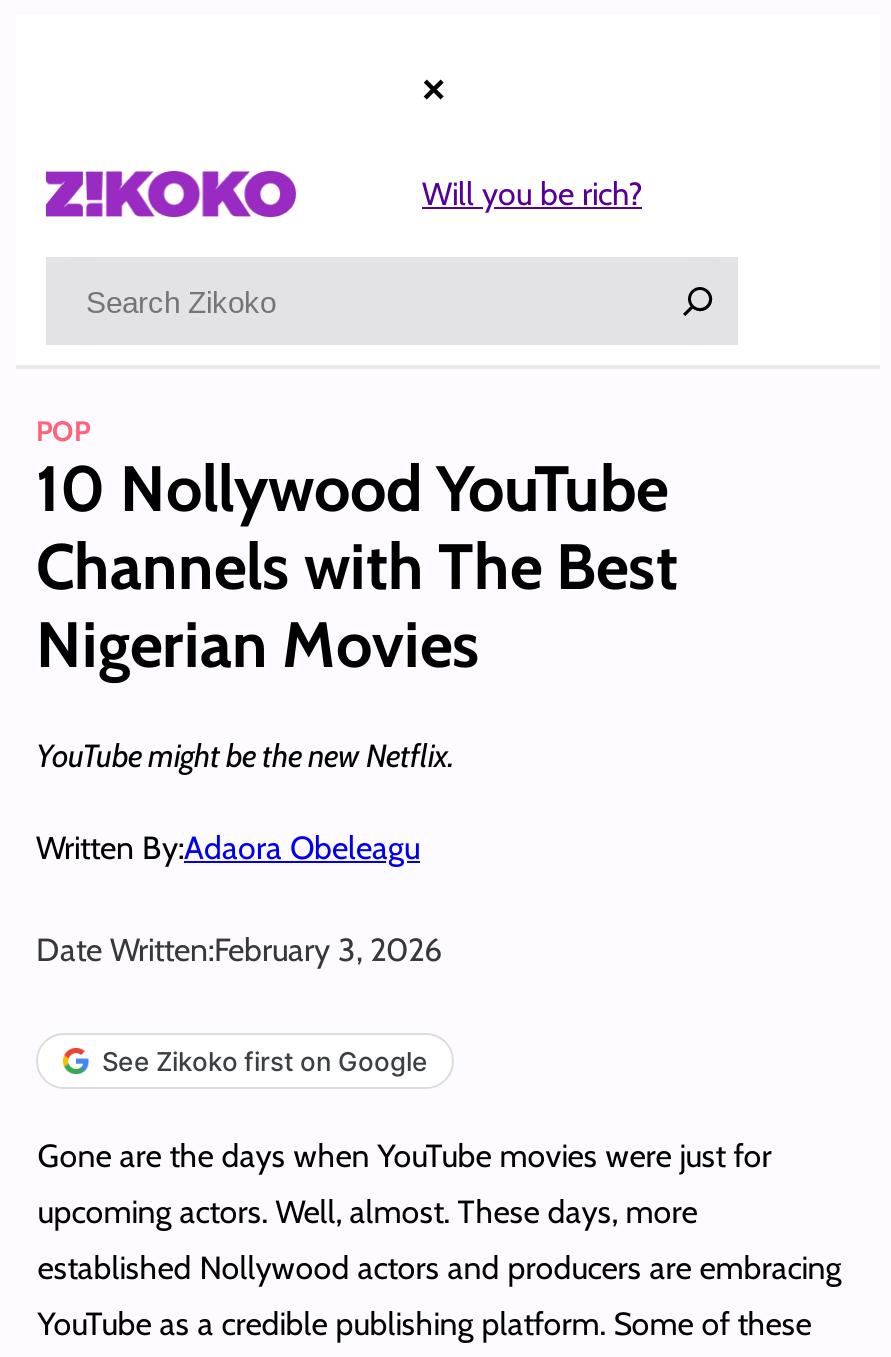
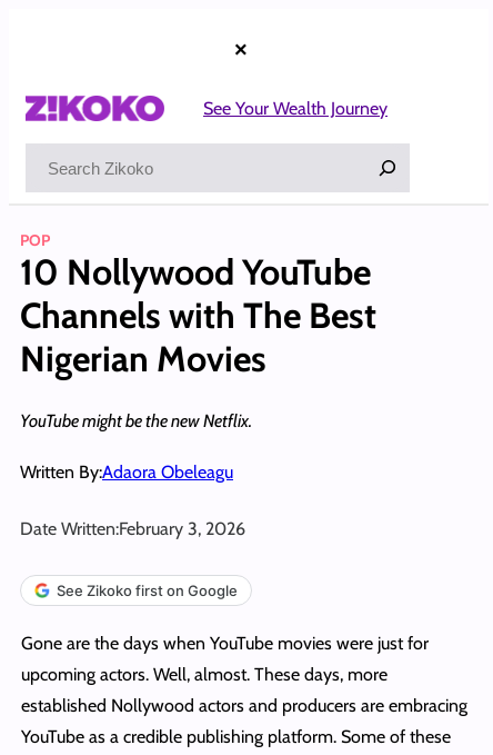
[422,175,642,213] Will you be rich? -> [203,98,388,119] See Your Wealth Journey

